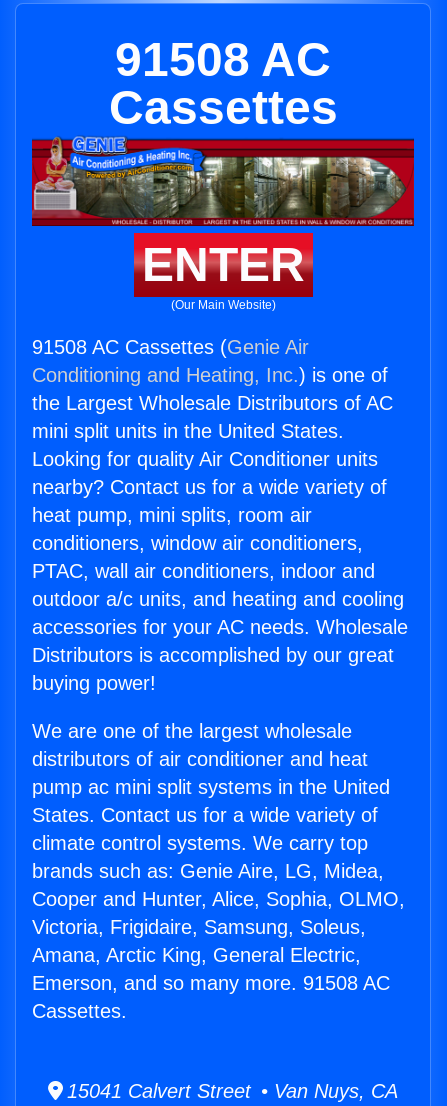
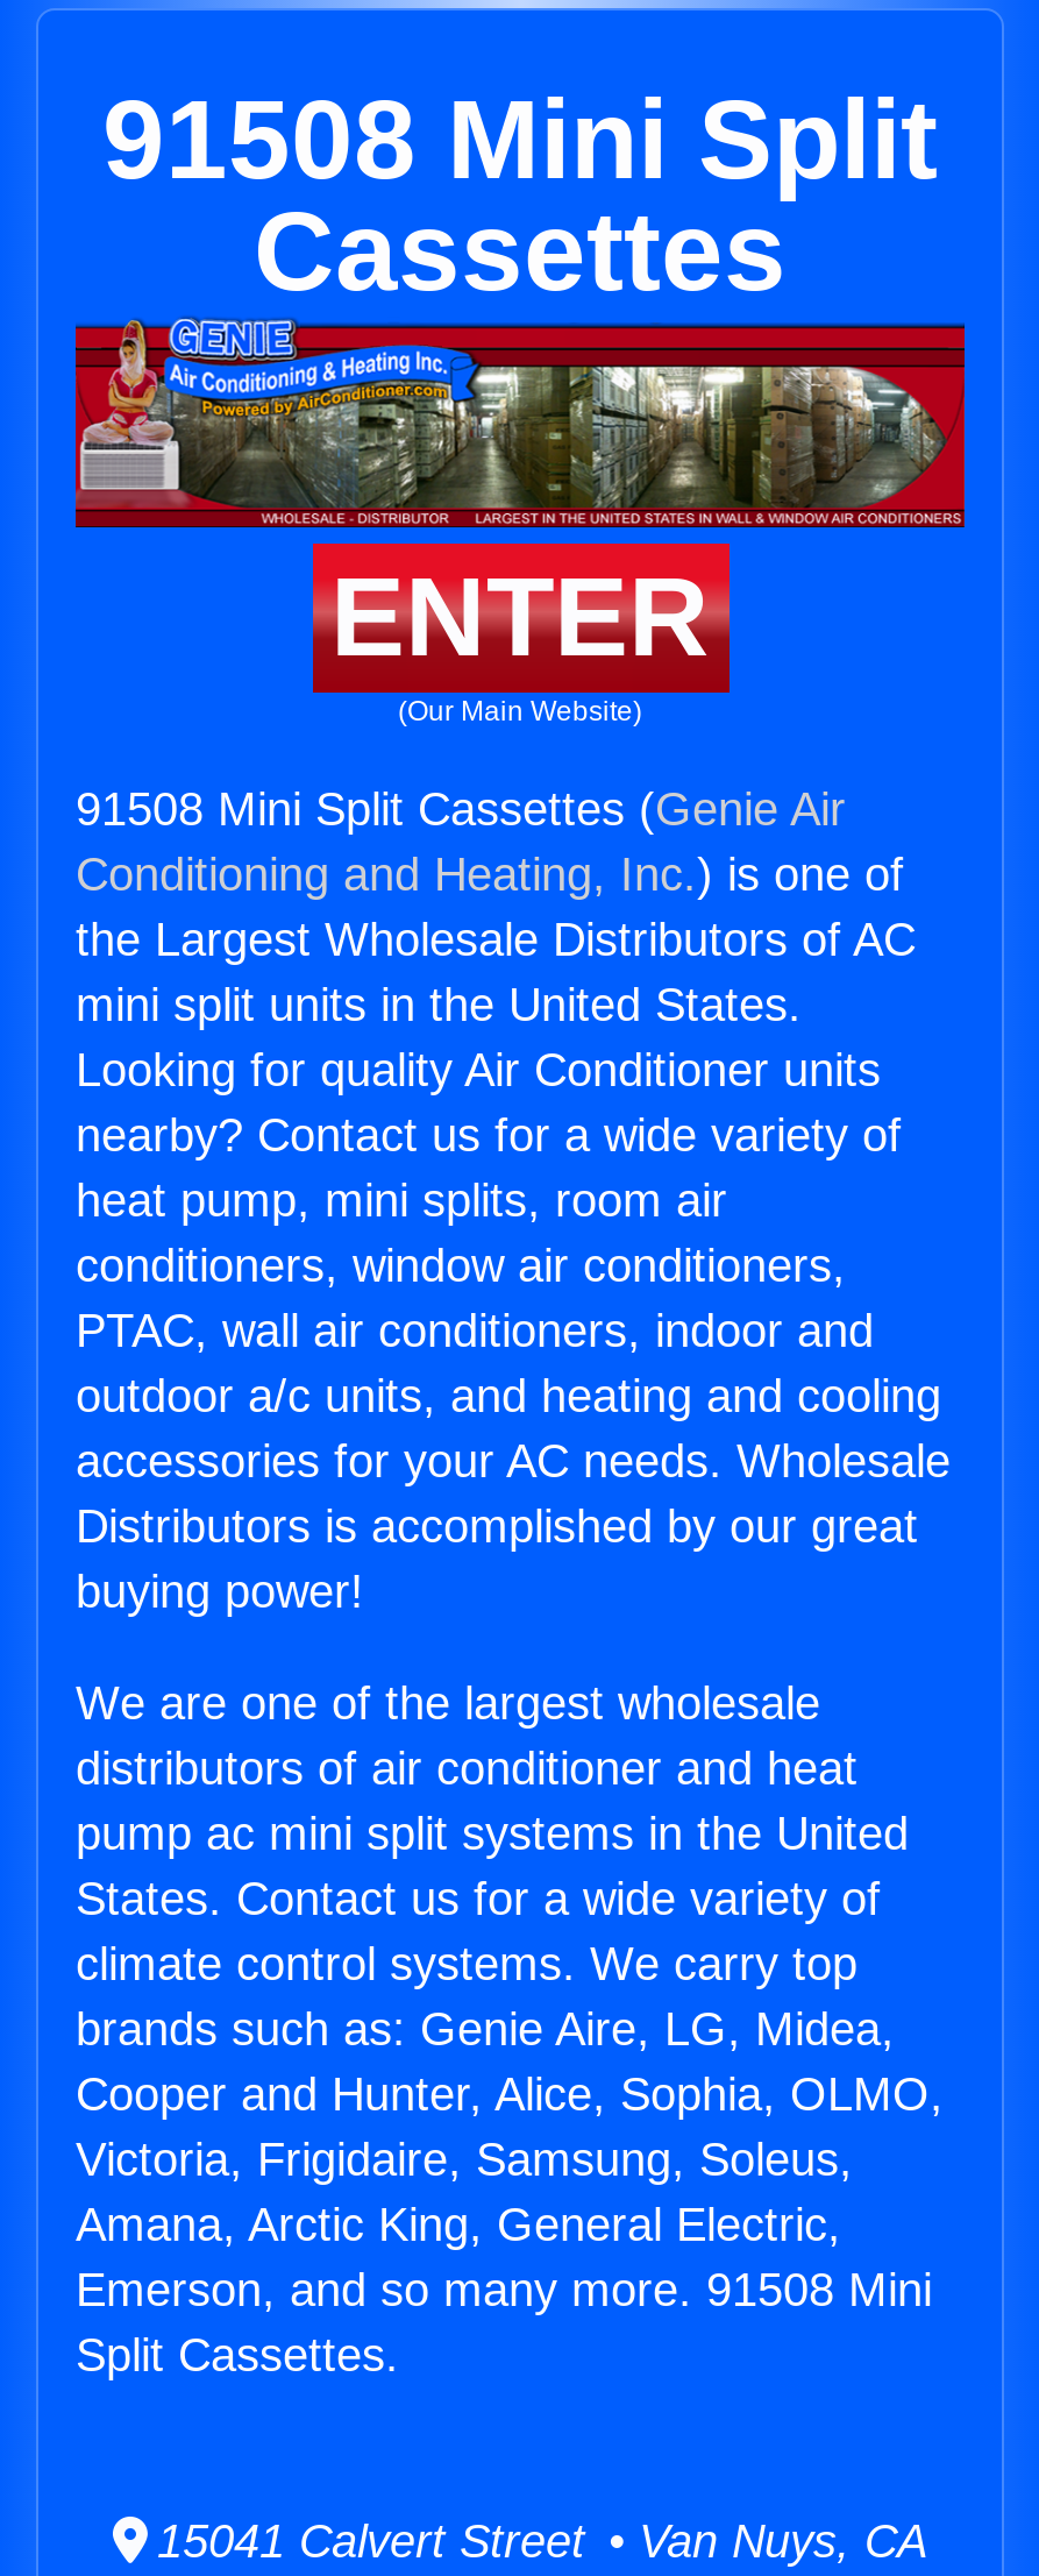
[115,33,331,86] 91508 AC -> [102,78,938,201] 91508 Mini Split
[32,336,309,358] 91508 AC Cassettes (Genie Air -> [76,784,846,835] 91508 Mini Split Cassettes (Genie Air
[32,972,390,1022] Emerson, and so many more. 91508 AC | Cassettes. -> [76,2264,932,2381] Emerson, and so many more. 91508 Mini | Split Cassettes.

